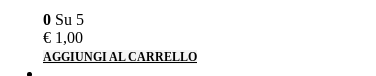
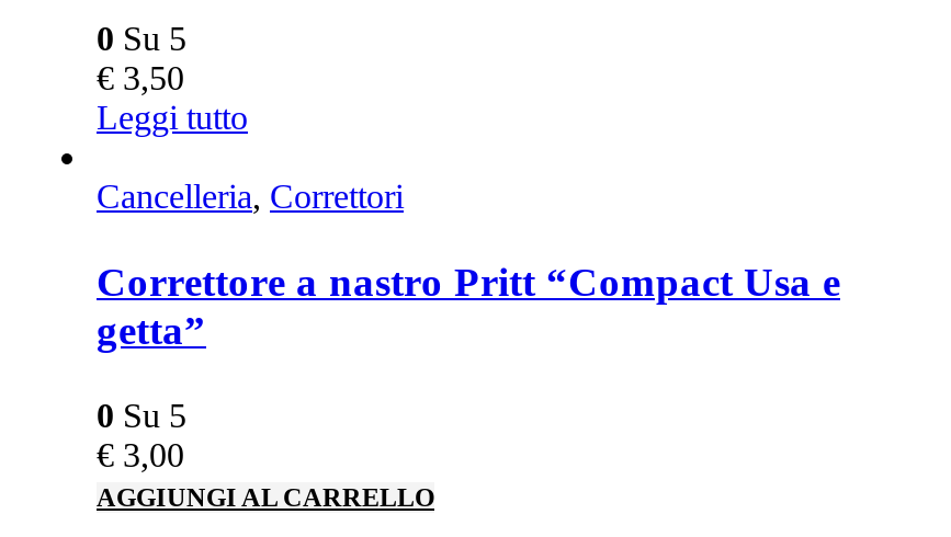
[43,29,83,46] €1,00 -> [97,60,840,473] €3,50 | Leggi tutto | Cancelleria, Correttori | Correttore a nastro Pritt “Compact Usa e | getta” | 0 Su 5 | €3,00

